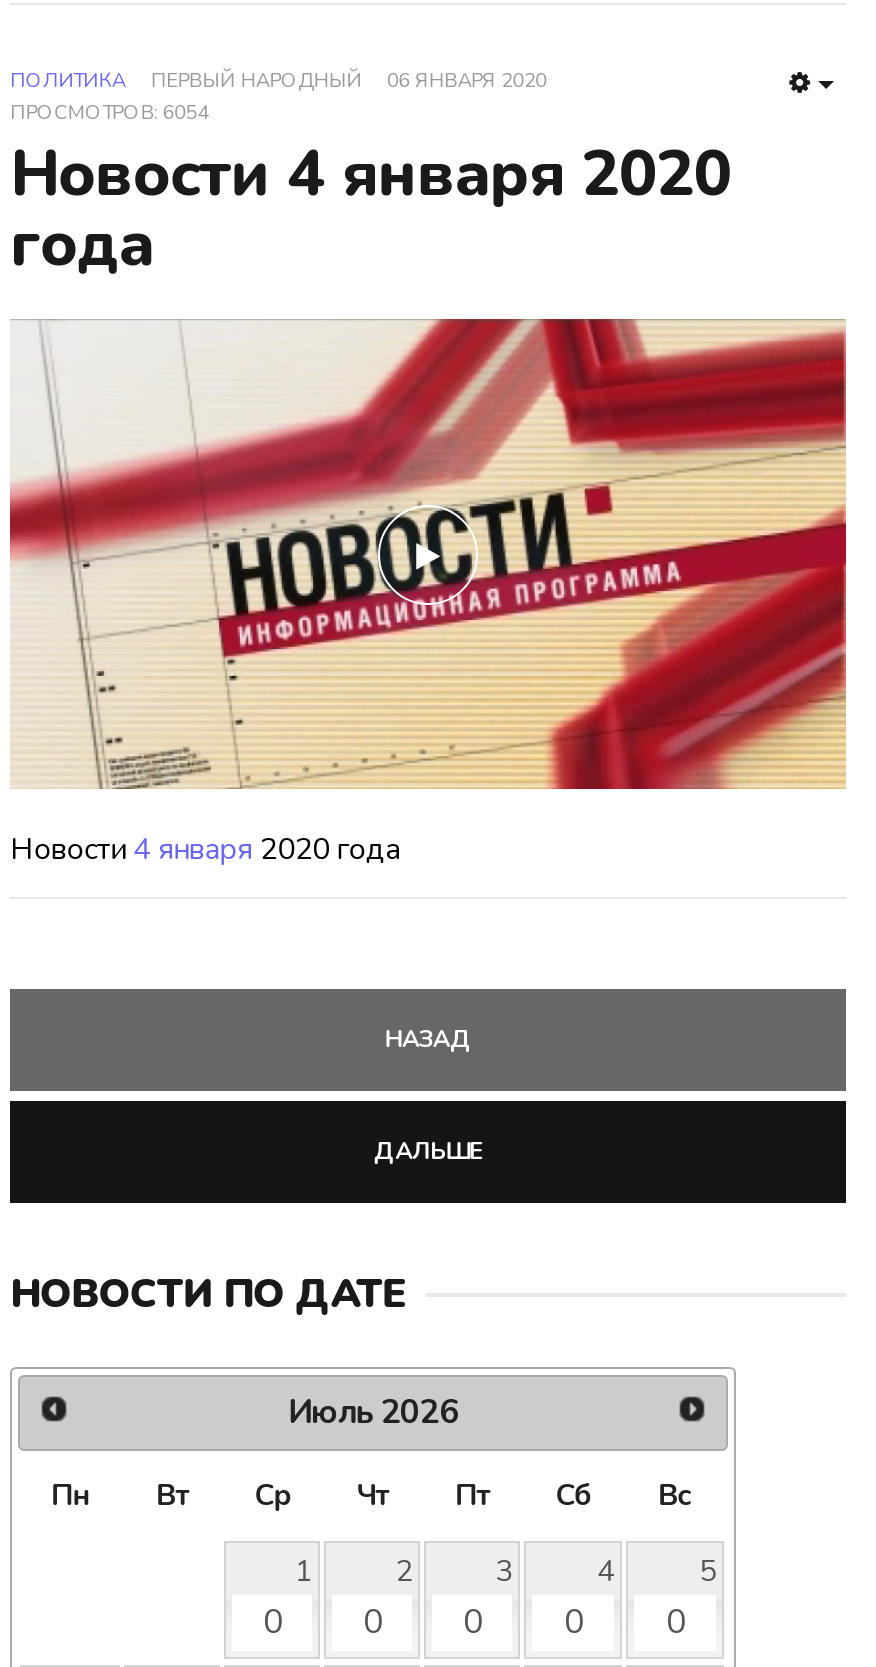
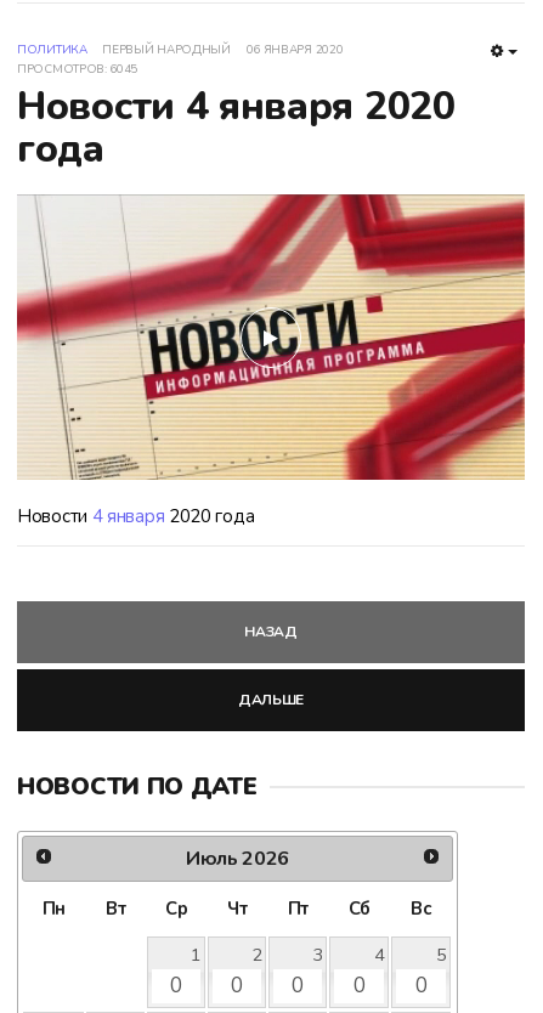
[10,99,208,127] ПРОСМОТРОВ: 6054 -> [17,61,138,78] ПРОСМОТРОВ: 6045

